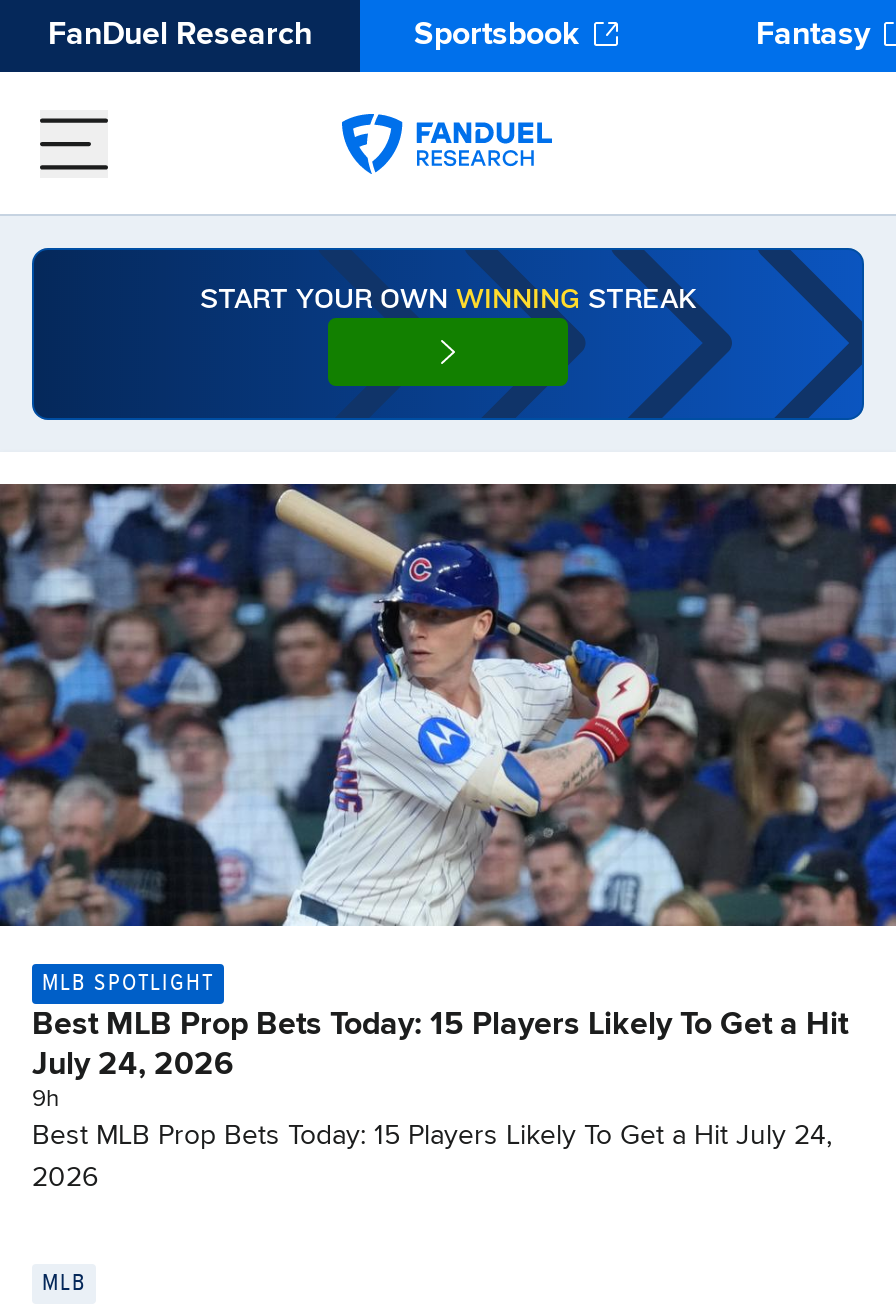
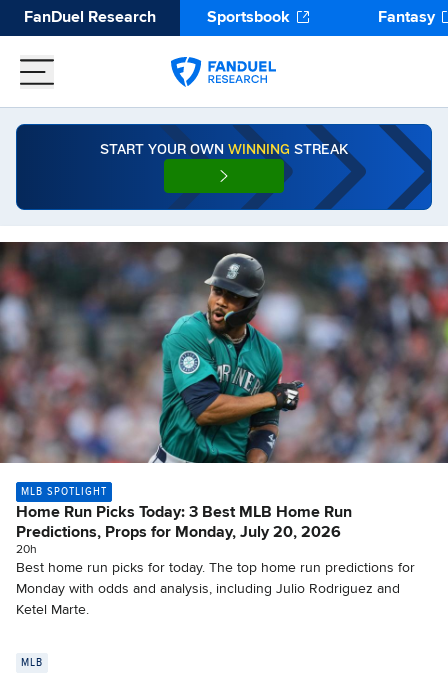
[6,484,890,928] [image] -> [3,242,445,464] [image]
[32,1010,848,1192] Best MLB Prop Bets Today: 15 Players Likely To Get a Hit | July 24, 2026 | 9h | Best MLB Prop Bets Today: 15 Players Likely To Get a Hit July 24, | 2026 -> [16,505,415,617] Home Run Picks Today: 3 Best MLB Home Run | Predictions, Props for Monday, July 20, 2026 | 20h | Best home run picks for today. The top home run predictions for | Monday with odds and analysis, including Julio Rodriguez and | Ketel Marte.

